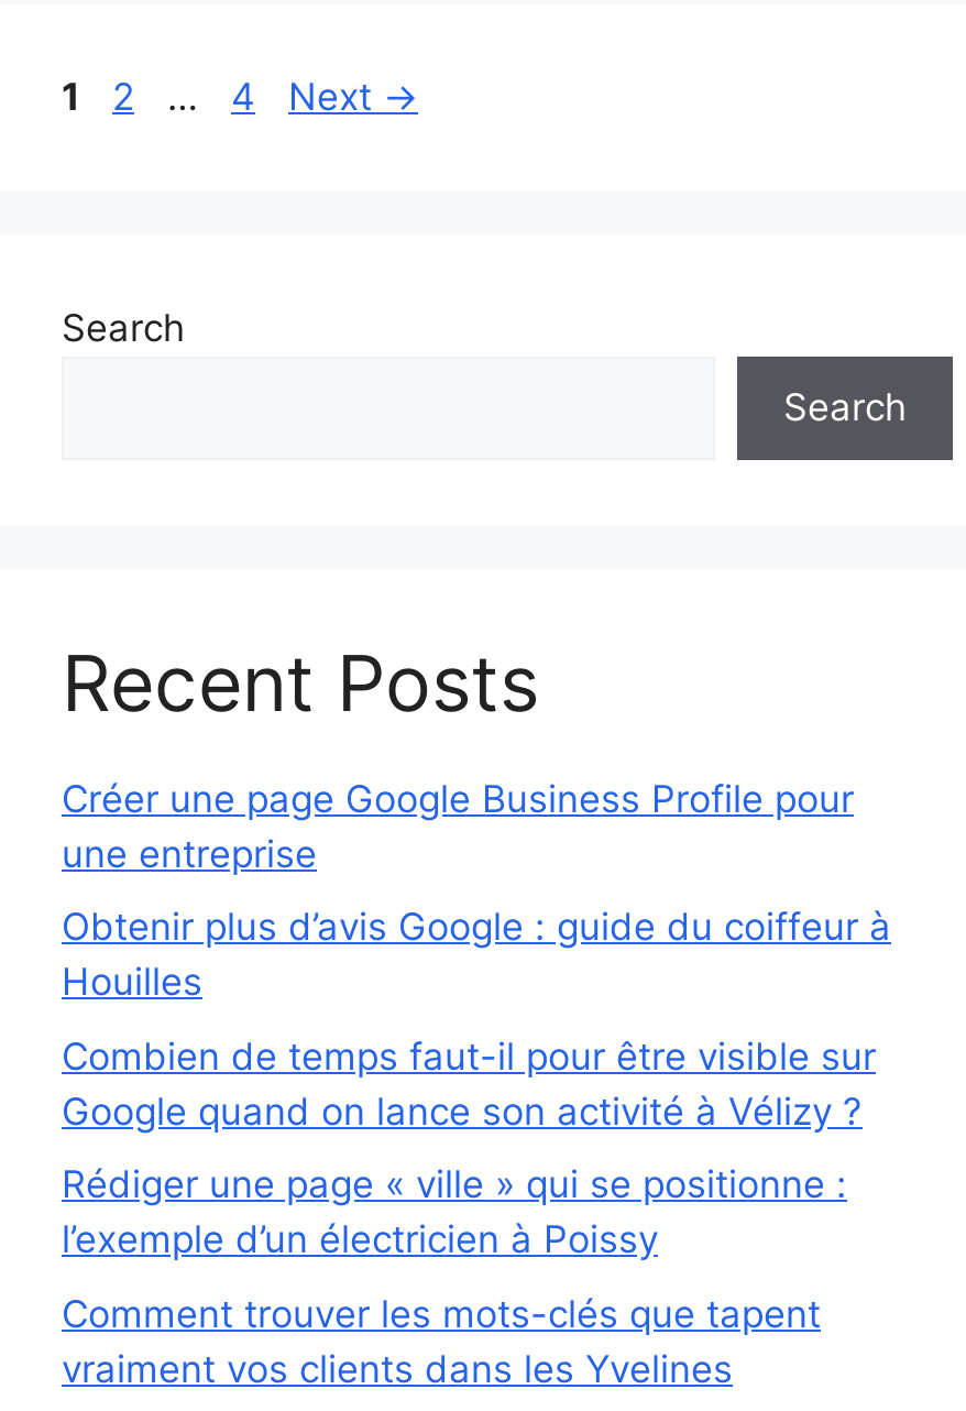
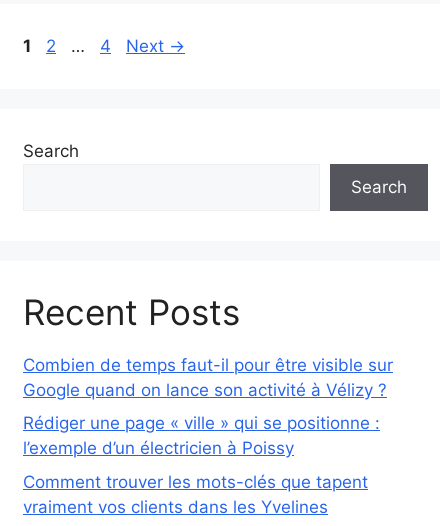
[62,776,891,1004] Créer une page Google Business Profile pour | une entreprise | Obtenir plus d’avis Google : guide du coiffeur à | Houilles -> none

